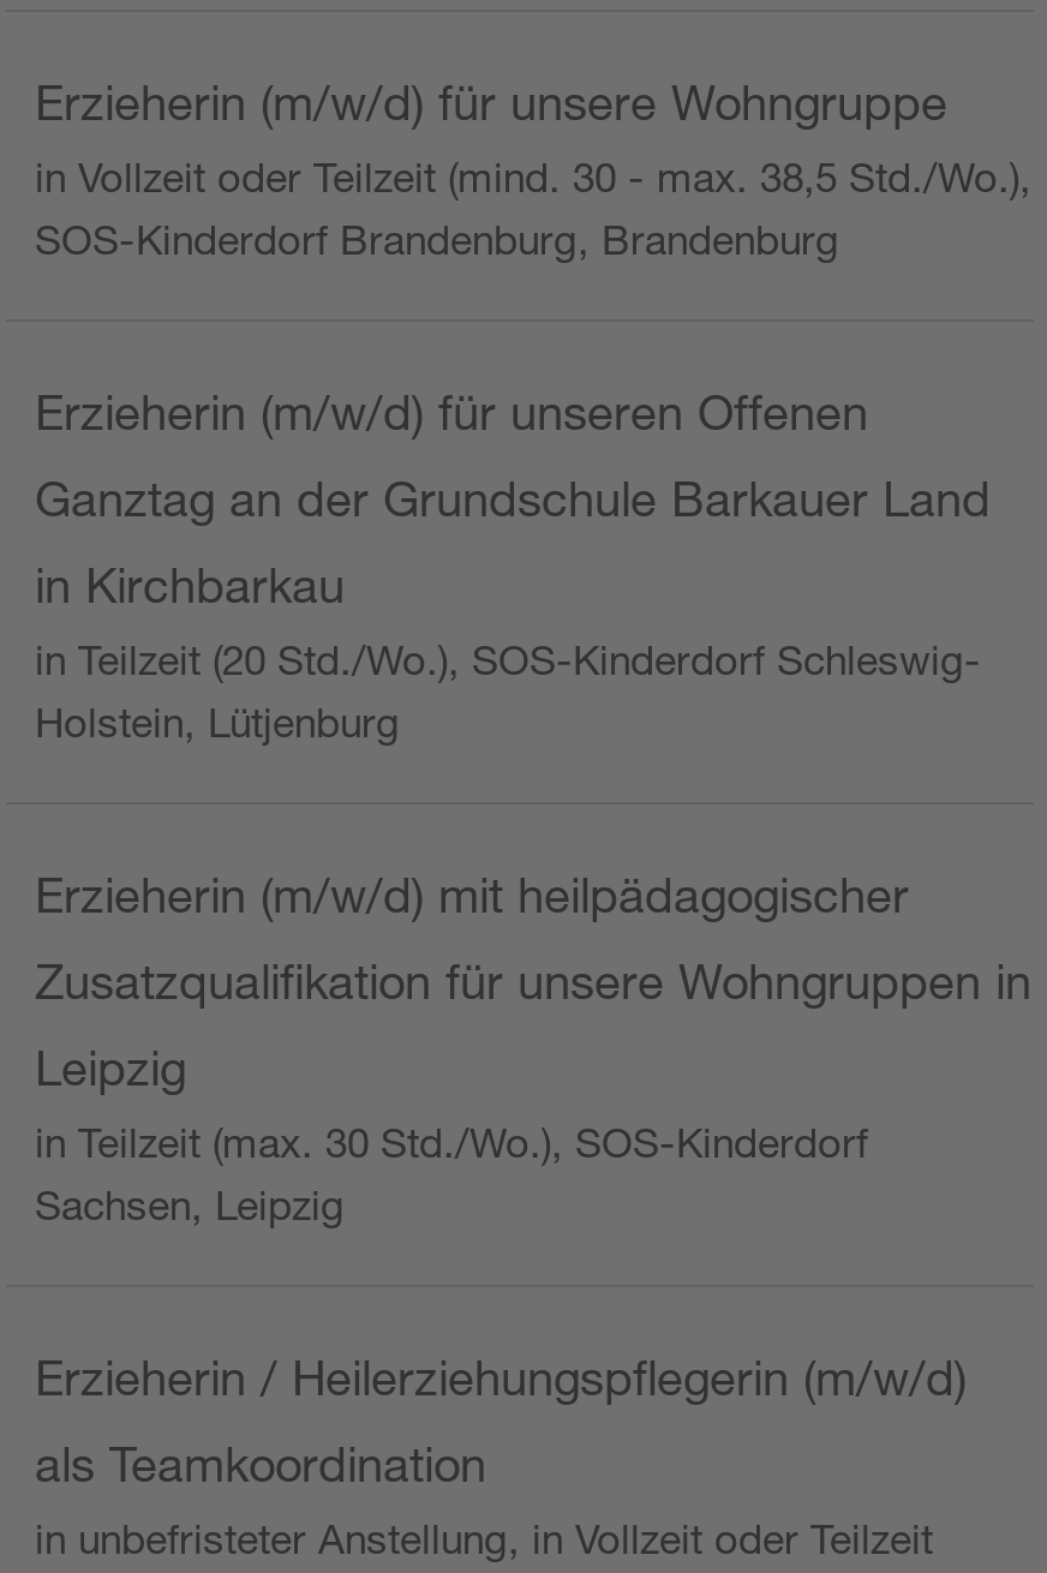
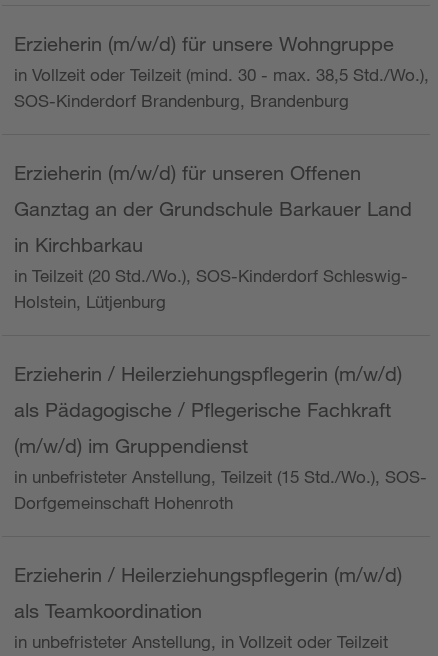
[35,867,909,922] Erzieherin (m/w/d) mit heilpädagogischer -> [14,362,402,385] Erzieherin / Heilerziehungspflegerin (m/w/d)
[35,954,1031,1009] Zusatzqualifikation für unsere Wohngruppen in -> [14,398,391,421] als Pädagogische / Pflegerische Fachkraft
[35,1040,868,1230] Leipzig | in Teilzeit (max. 30 Std./Wo.), SOS-Kinderdorf | Sachsen, Leipzig -> [14,434,427,513] (m/w/d) im Gruppendienst | in unbefristeter Anstellung, Teilzeit (15 Std./Wo.), SOS- | Dorfgemeinschaft Hohenroth

